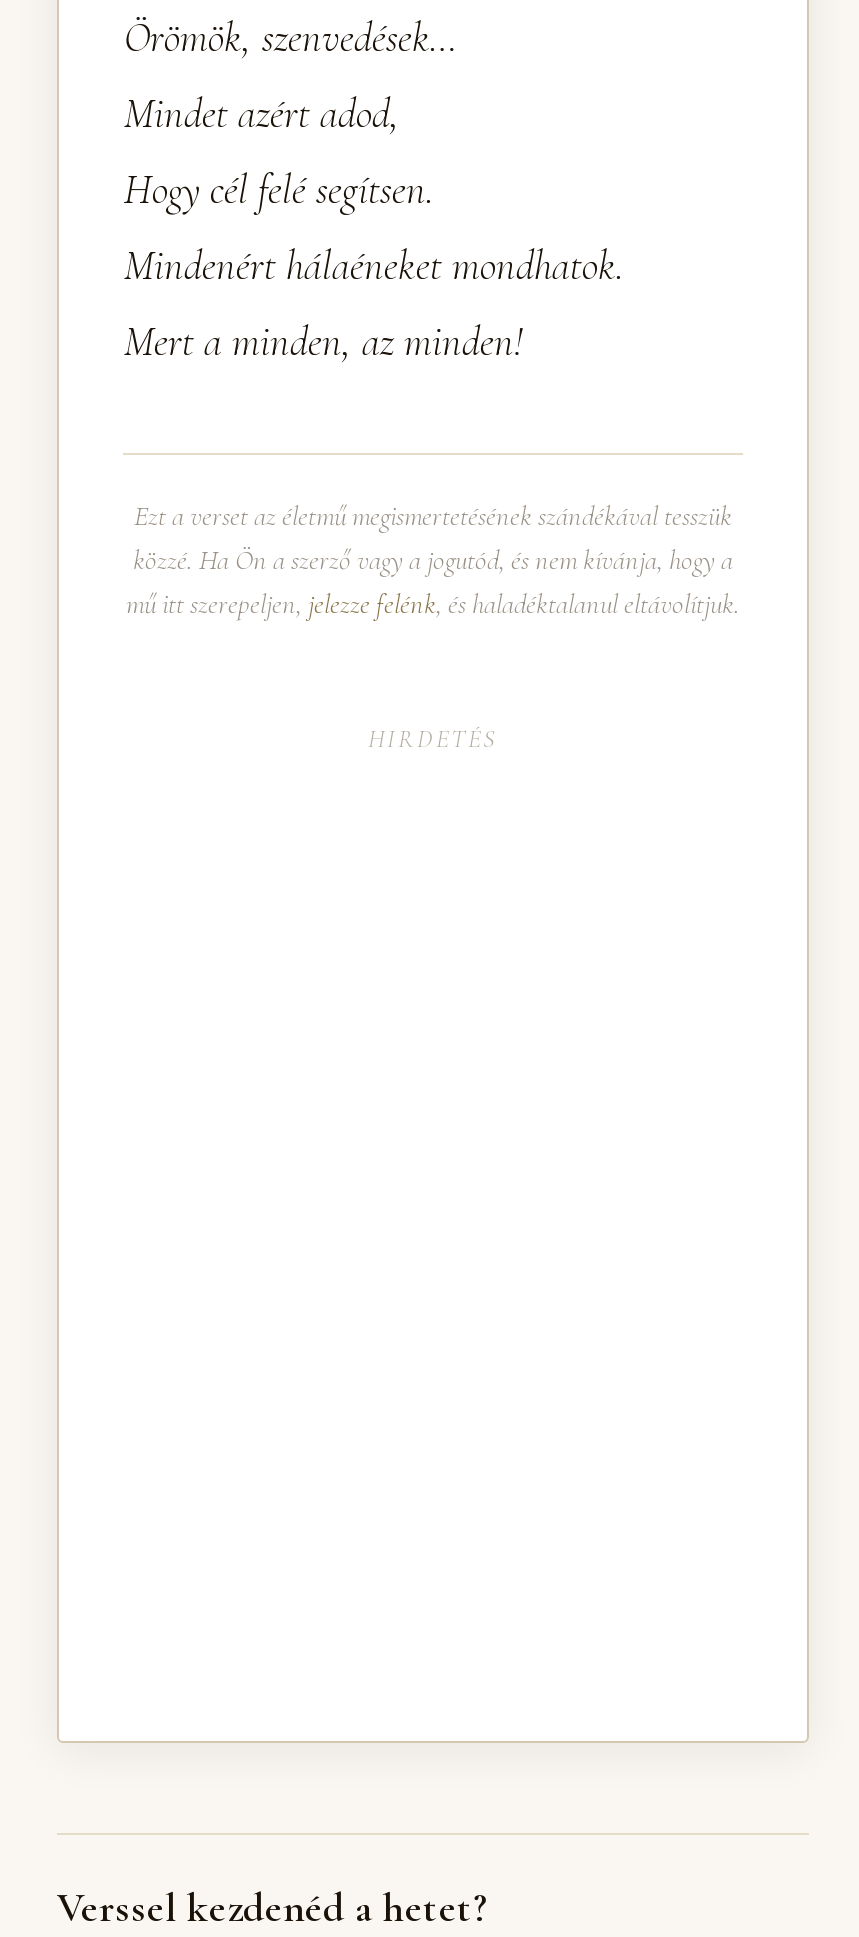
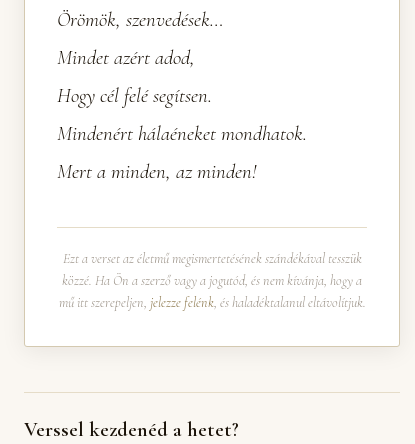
[368,723,498,755] HIRDETÉS -> none

